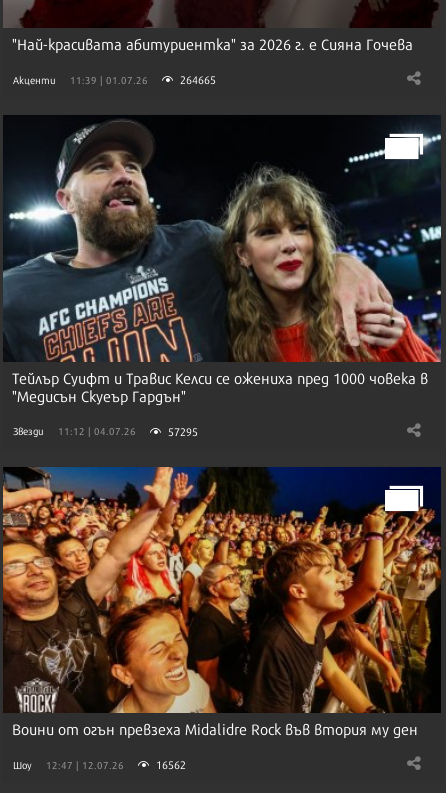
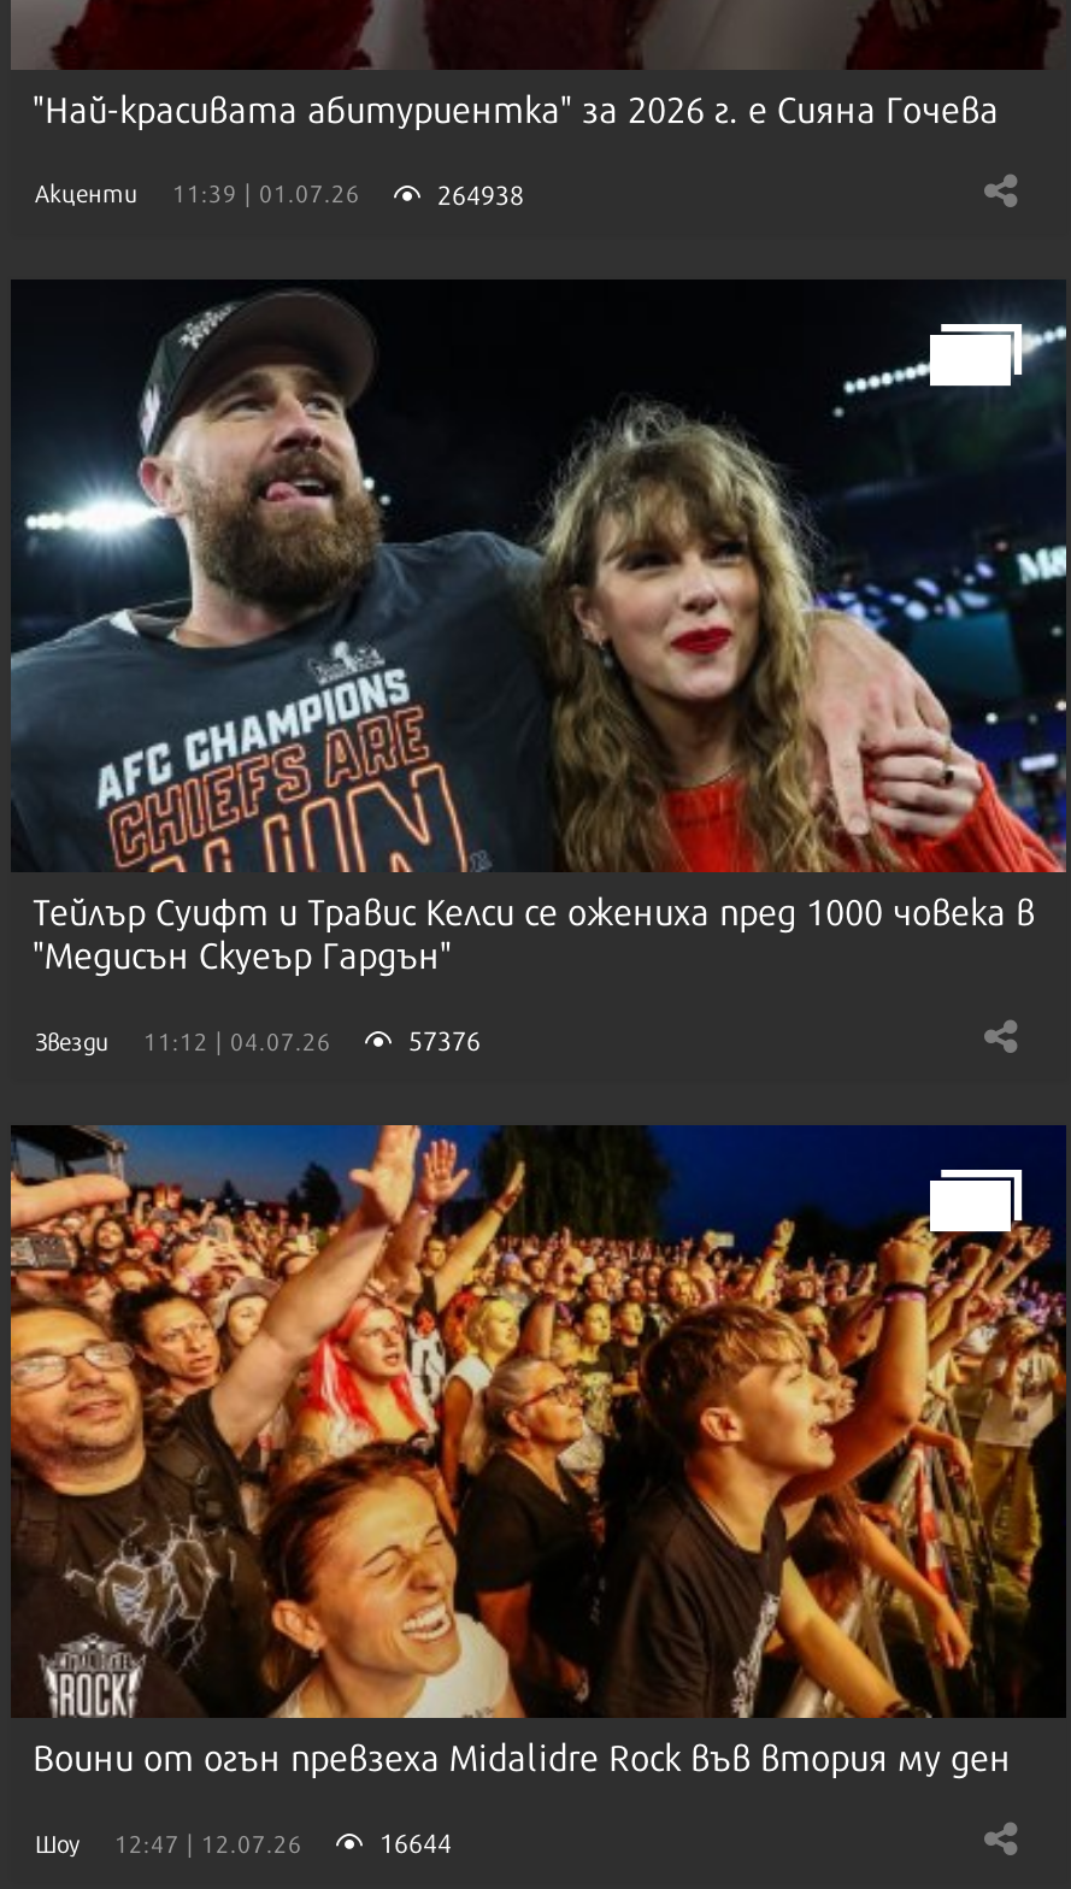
[177,71,216,87] 264665 -> [430,172,524,211] 264938
[165,423,198,439] 57295 -> [401,1019,481,1057] 57376
[153,756,186,772] 16562 -> [372,1822,452,1861] 16644

